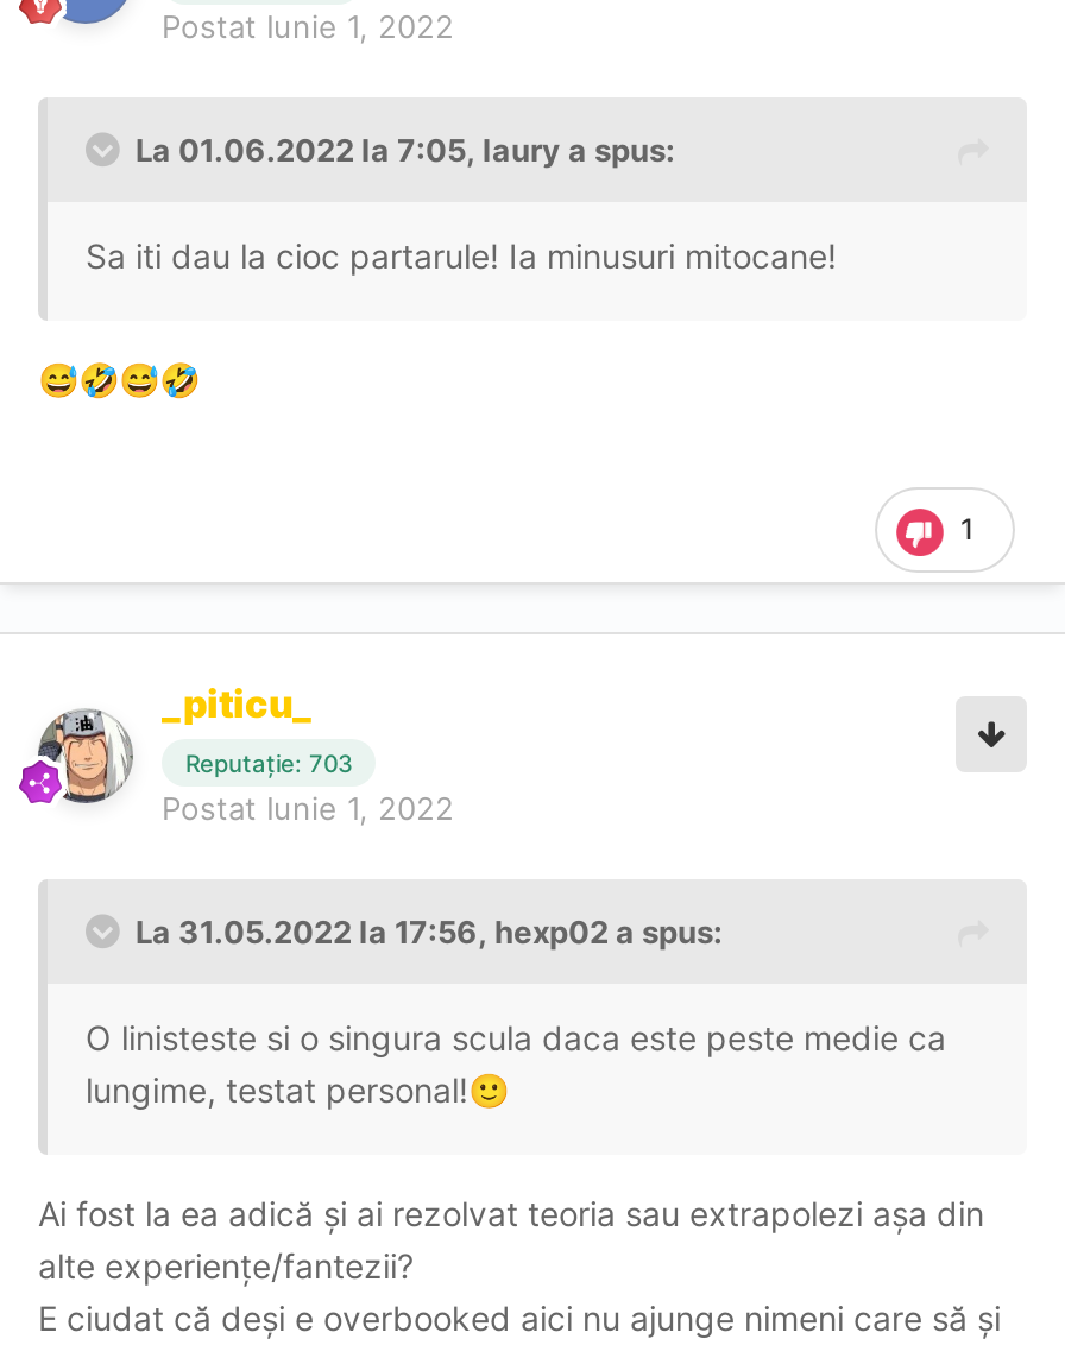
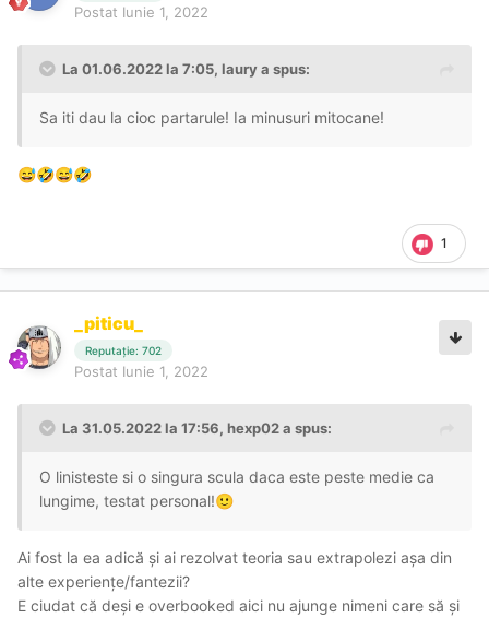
[185,748,352,776] Reputație: 703 -> [85,344,162,357] Reputație: 702

